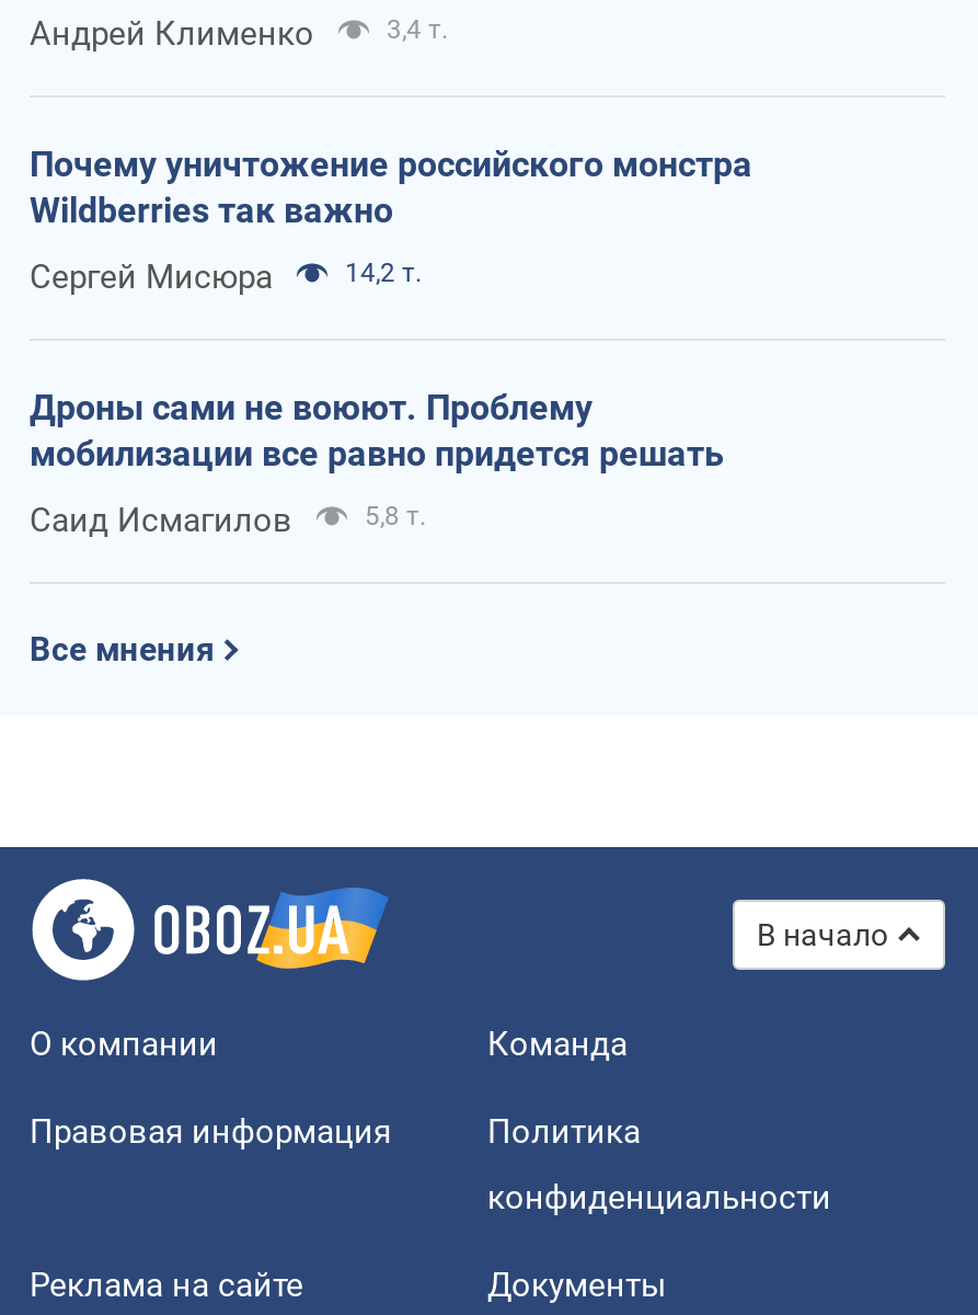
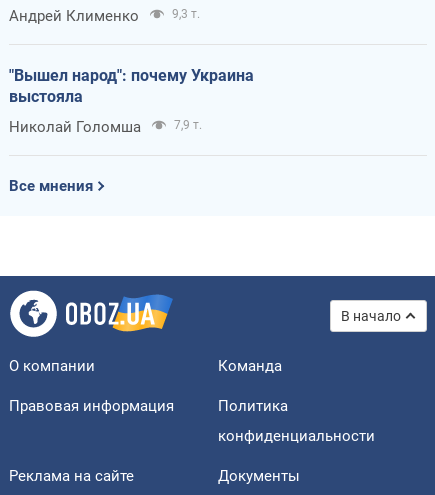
[30,14,752,540] 3,4 т. | Почему уничтожение российского монстра | Wildberries так важно | Сергей Мисюра | 14,2 т. | Дроны сами не воюют. Проблему | мобилизации все равно придется решать | Саид Исмагилов | 5,8 т. -> [9,7,254,136] 9,3 т. | "Вышел народ": почему Украина | выстояла | Николай Голомша | 7,9 т.

